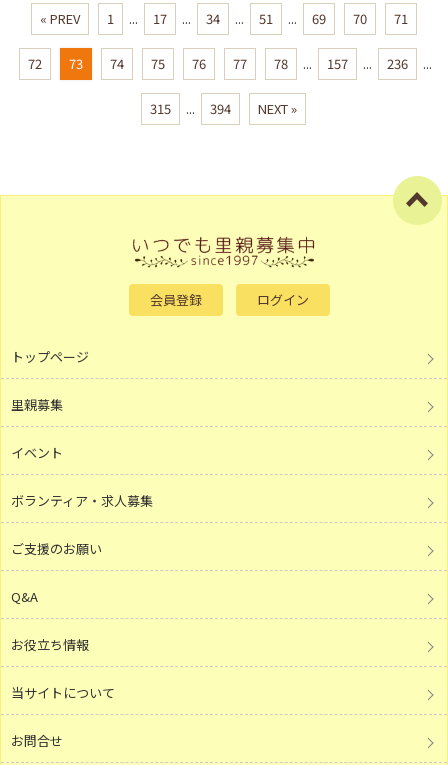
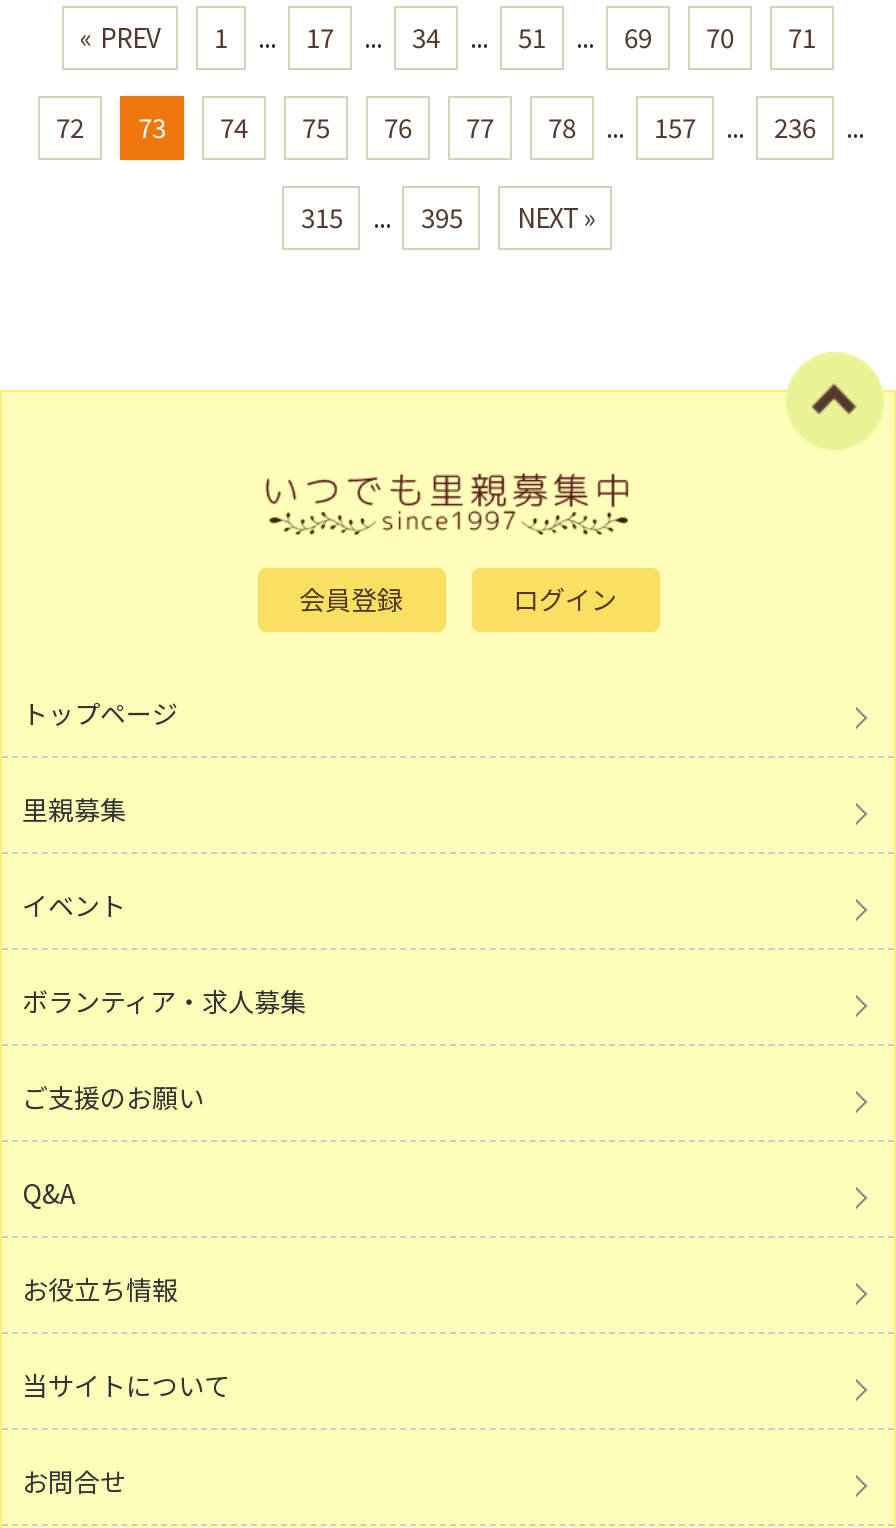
[210,99,231,118] 394 -> [421,197,463,235] 395

